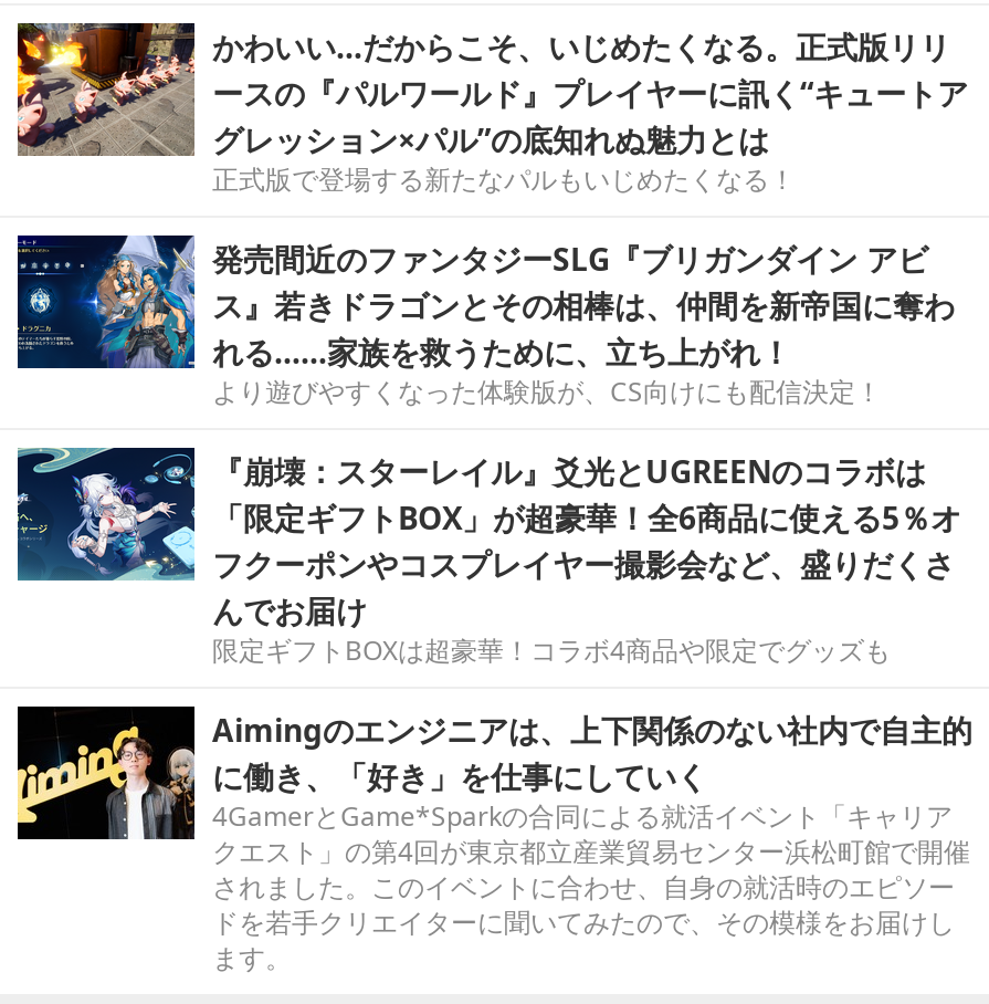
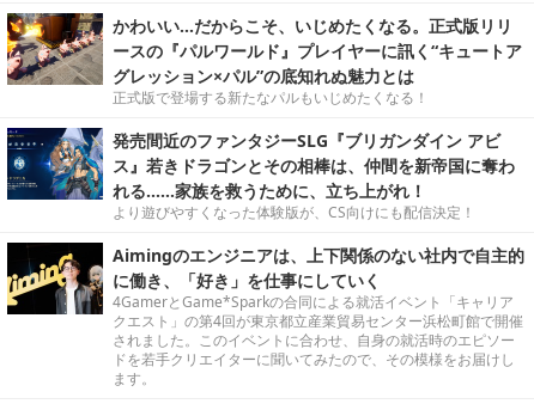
[15,446,961,670] [image] | 『崩壊：スターレイル』爻光とUGREENのコラボは | 「限定ギフトBOX」が超豪華！全6商品に使える5％オ | フクーポンやコスプレイヤー撮影会など、盛りだくさ | んでお届け | 限定ギフトBOXは超豪華！コラボ4商品や限定でグッズも -> none

